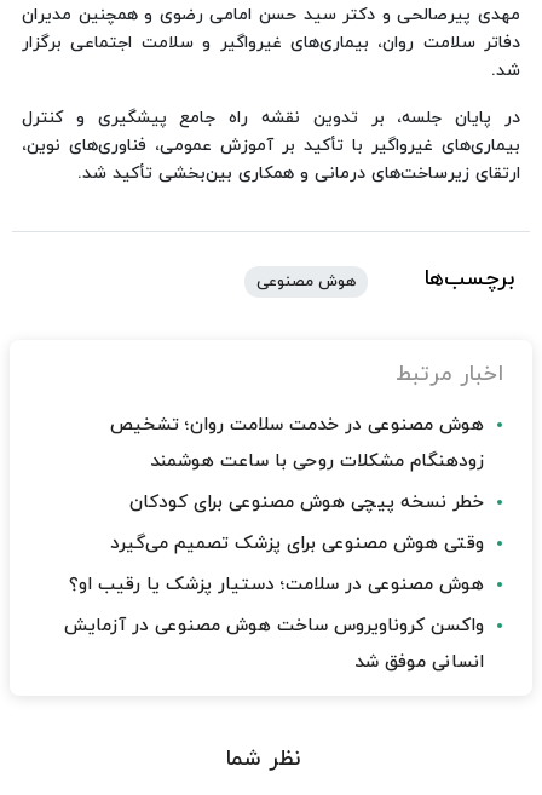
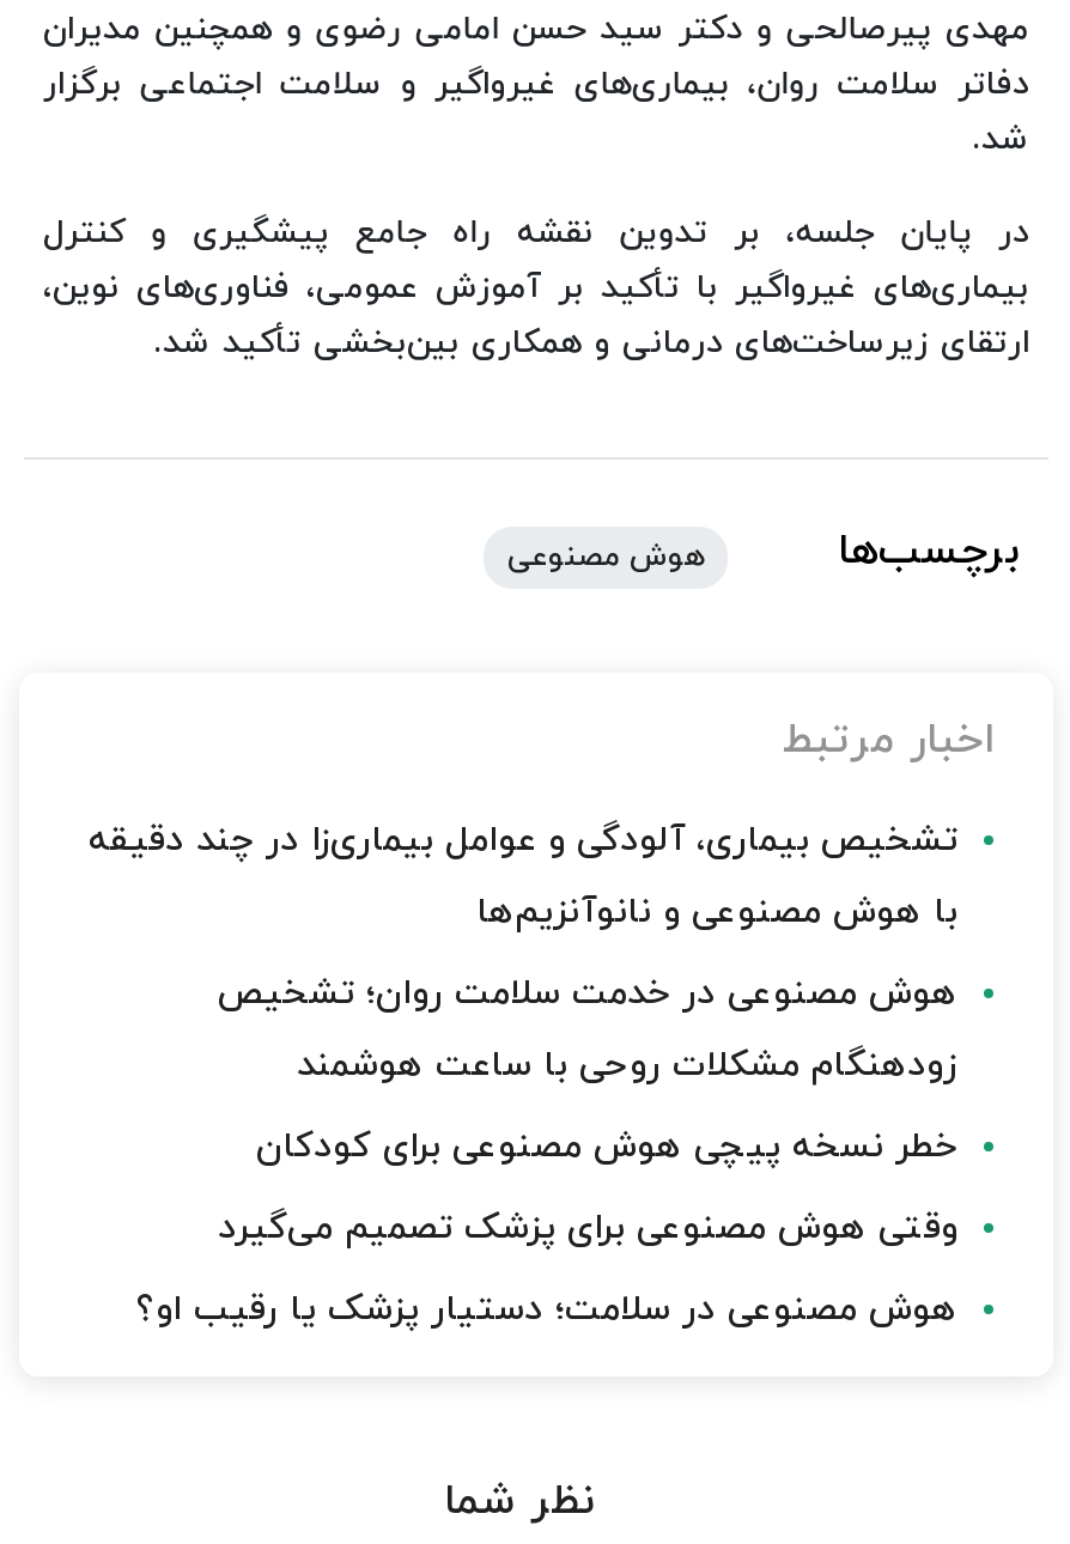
none -> [89,817,957,939] تشخیص بیماری، آلودگی و عوامل بیماری‌زا در چند دقیقه | با هوش مصنوعی و نانوآنزیم‌ها
moved [69,413,484,598] -> [136,970,957,1336]: هوش مصنوعی در خدمت سلامت روان؛ تشخیص | زودهنگام مشکلات روحی با ساعت هوشمند | خطر نسخه پیچی هوش مصنوعی برای کودکان | وقتی هوش مصنوعی برای پزشک تصمیم می‌گیرد | هوش مصنوعی در سلامت؛ دستیار پزشک یا رقیب او؟
[64,614,484,676] واکسن کروناویروس ساخت هوش مصنوعی در آزمایش | انسانی موفق شد -> none

